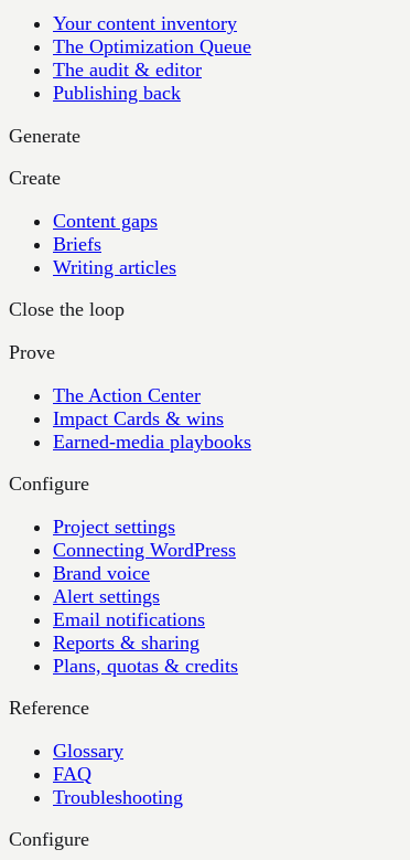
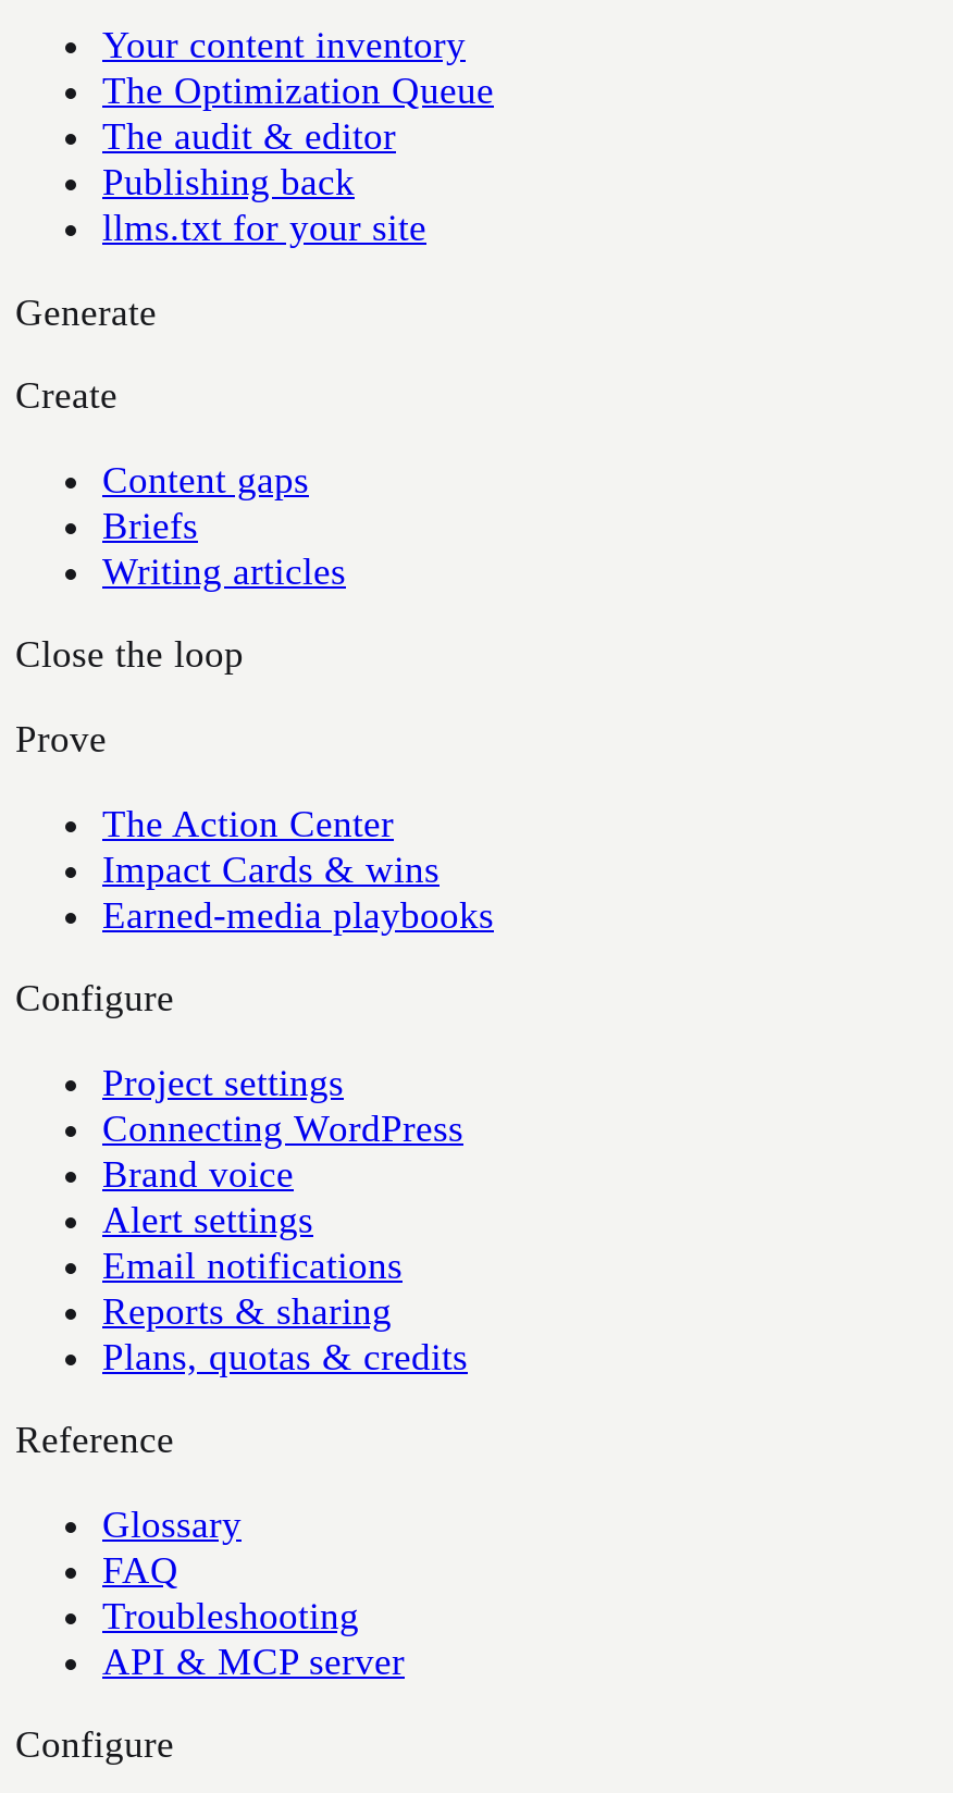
none -> [102,205,426,249] llms.txt for your site
none -> [102,1639,405,1683] API & MCP server

